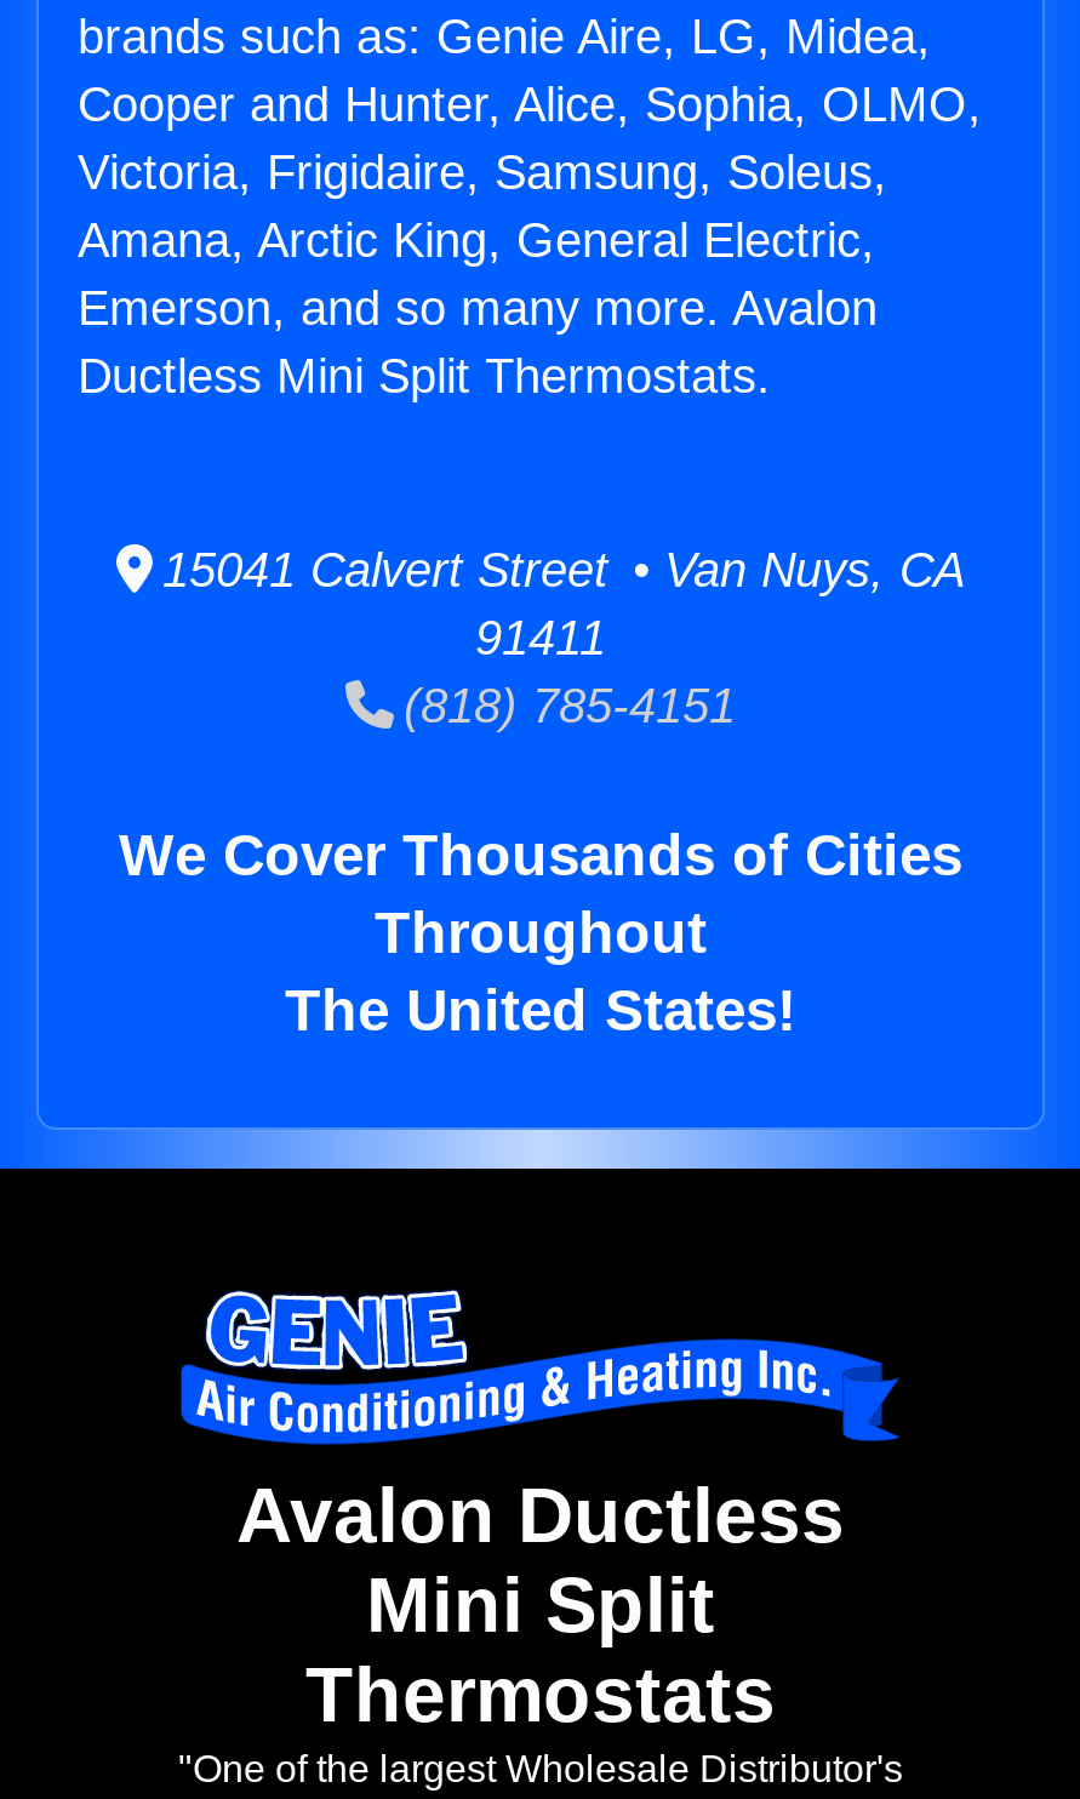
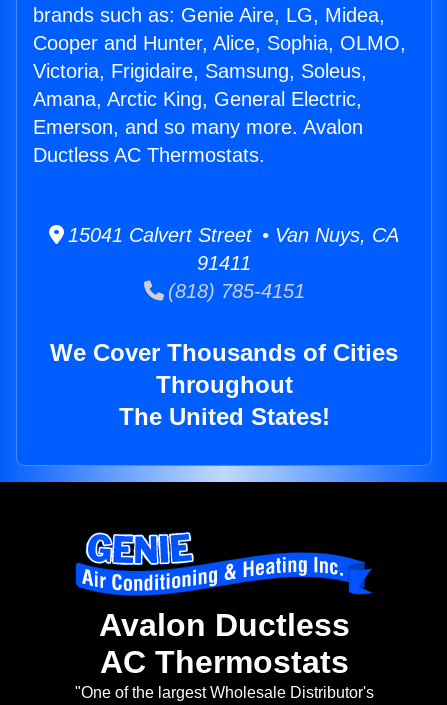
[78,349,771,403] Ductless Mini Split Thermostats. -> [33,144,265,166] Ductless AC Thermostats.
[305,1562,776,1739] Mini Split | Thermostats -> [99,644,348,680] AC Thermostats

